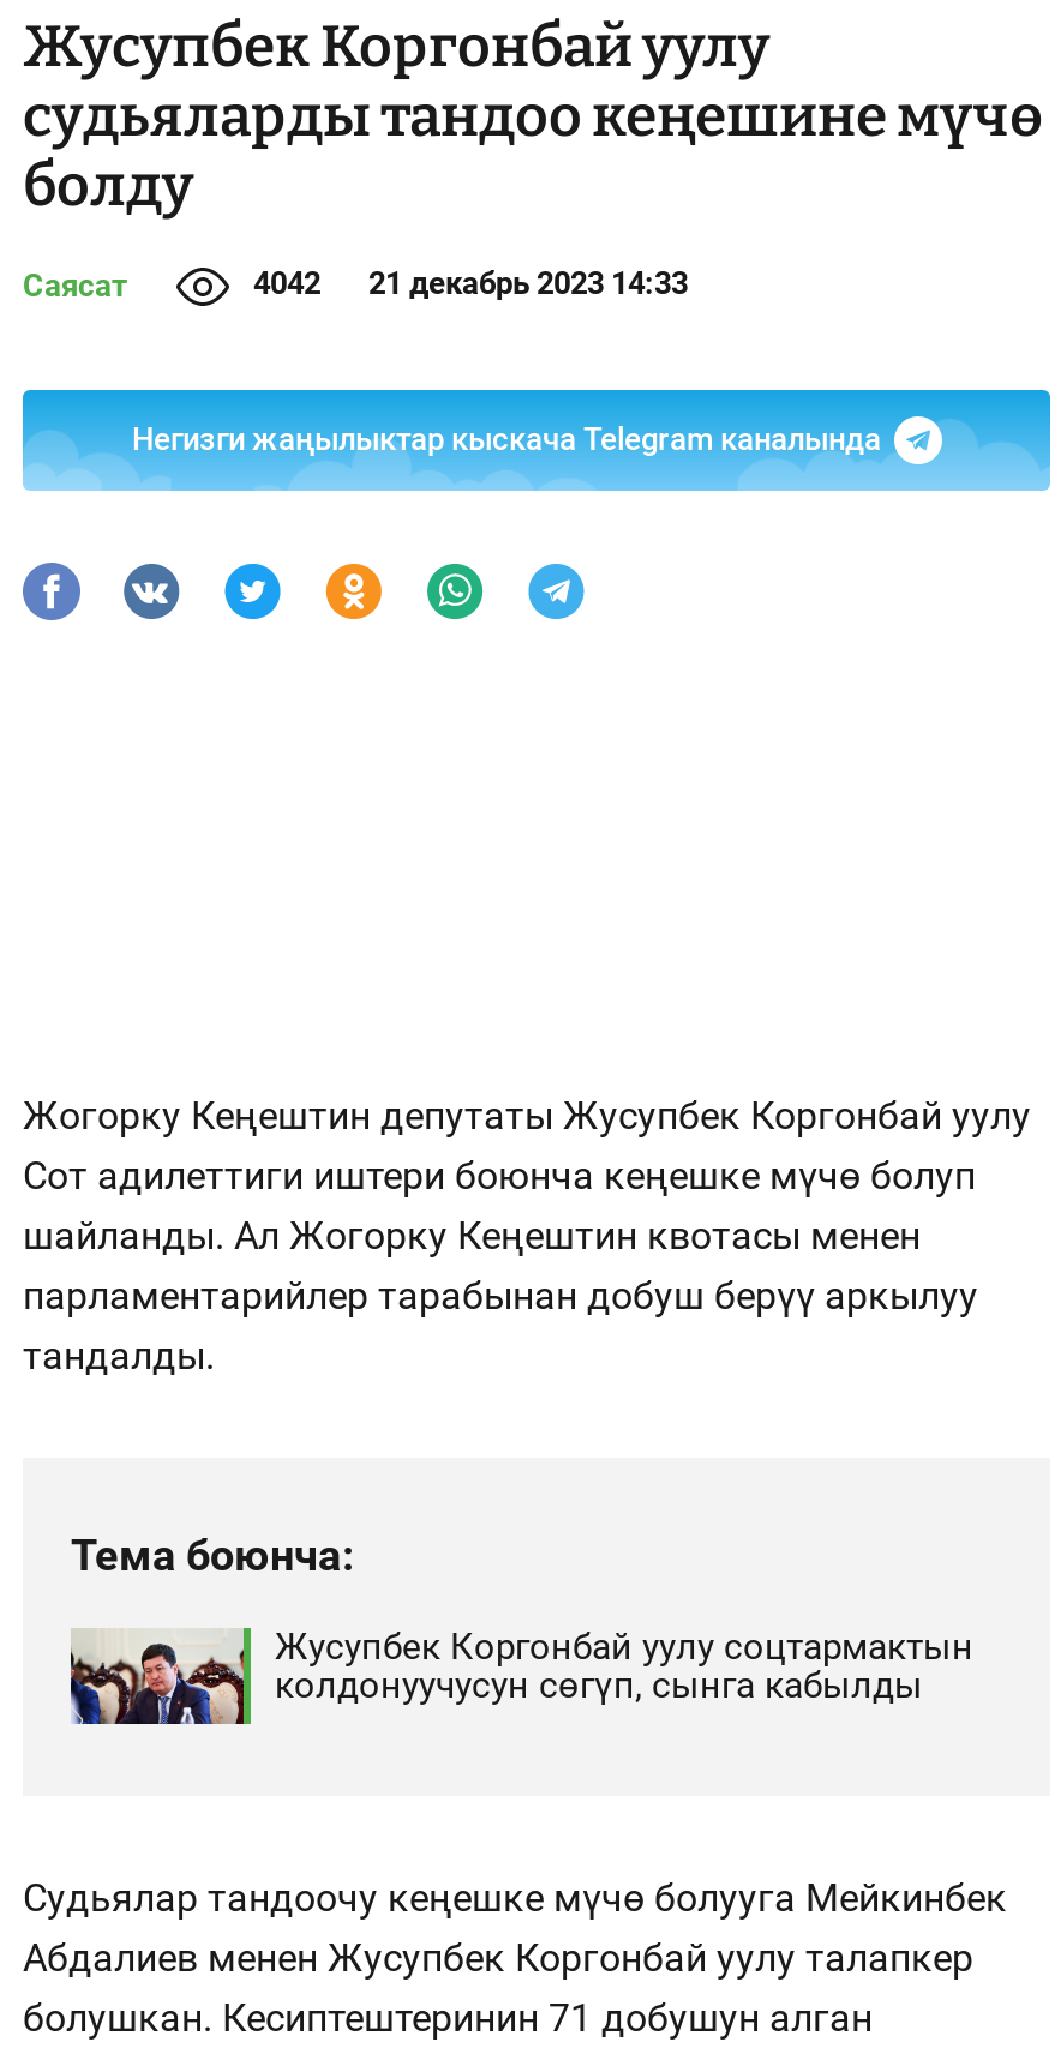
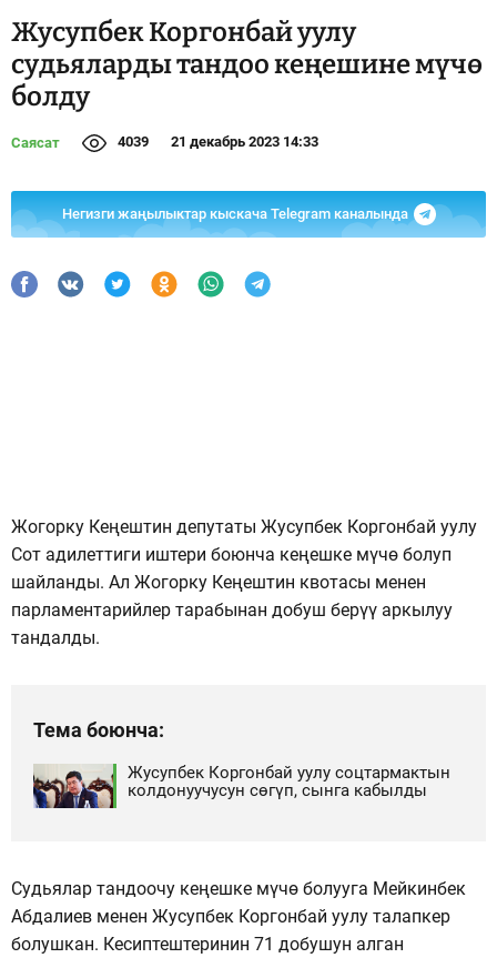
[253,265,688,301] 4042 21 декабрь 2023 14:33 -> [118,133,318,150] 4039 21 декабрь 2023 14:33

